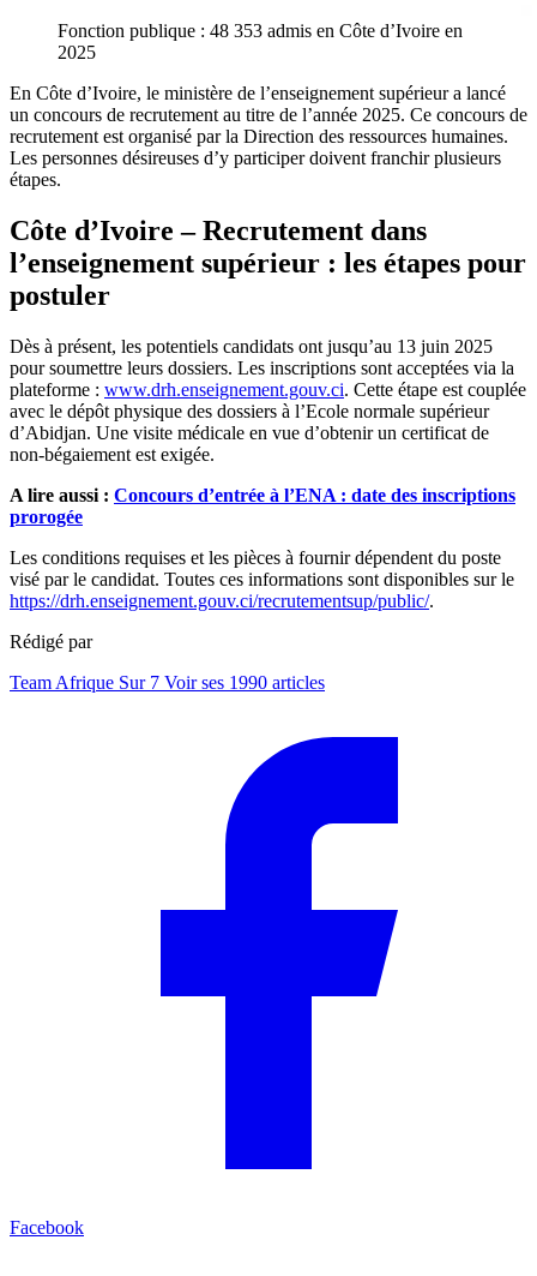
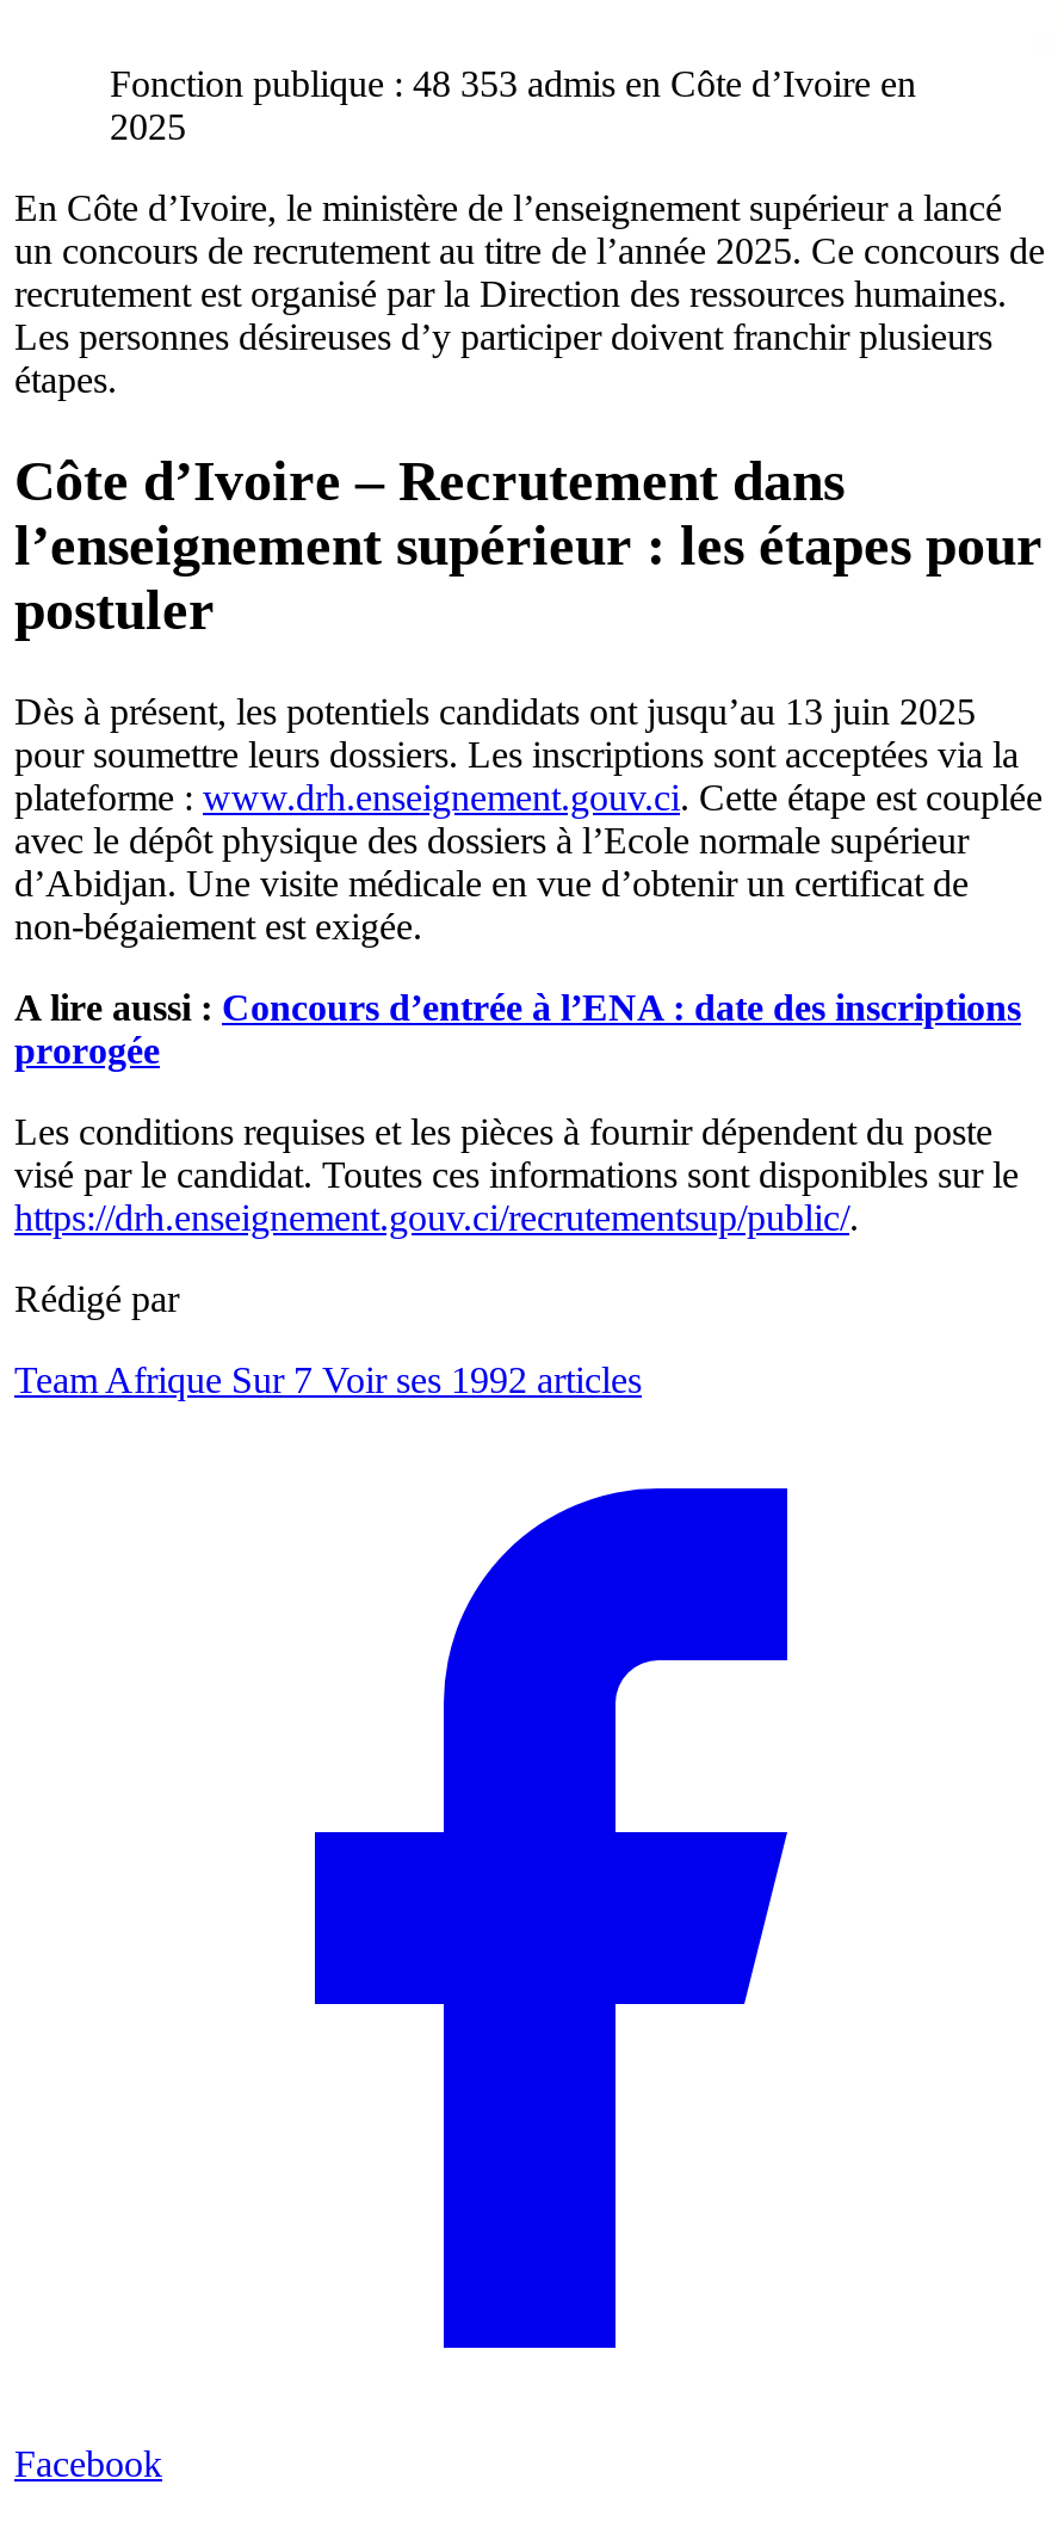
[10,672,325,692] Team Afrique Sur 7 Voir ses 1990 articles -> [14,1359,642,1399] Team Afrique Sur 7 Voir ses 1992 articles

